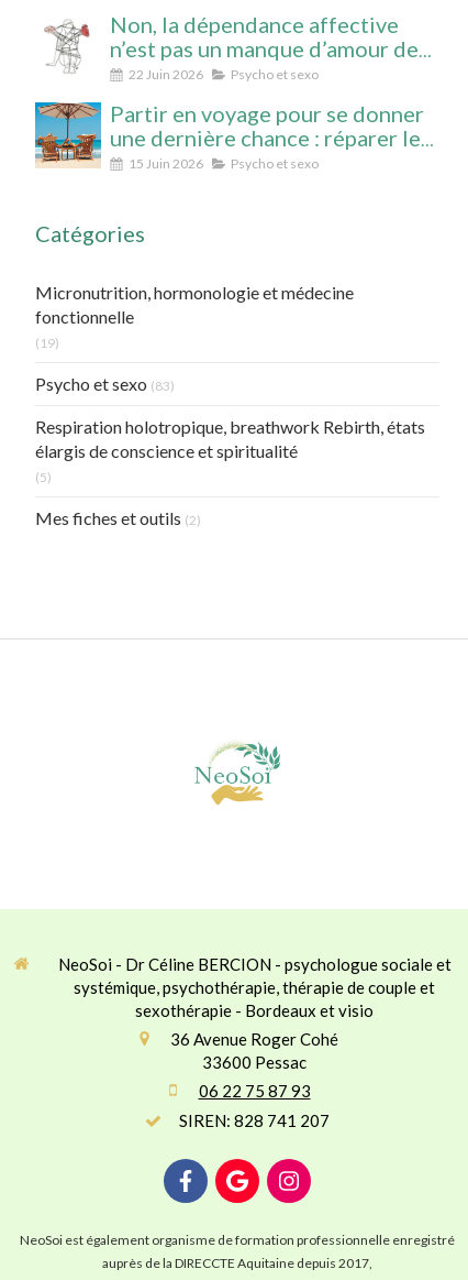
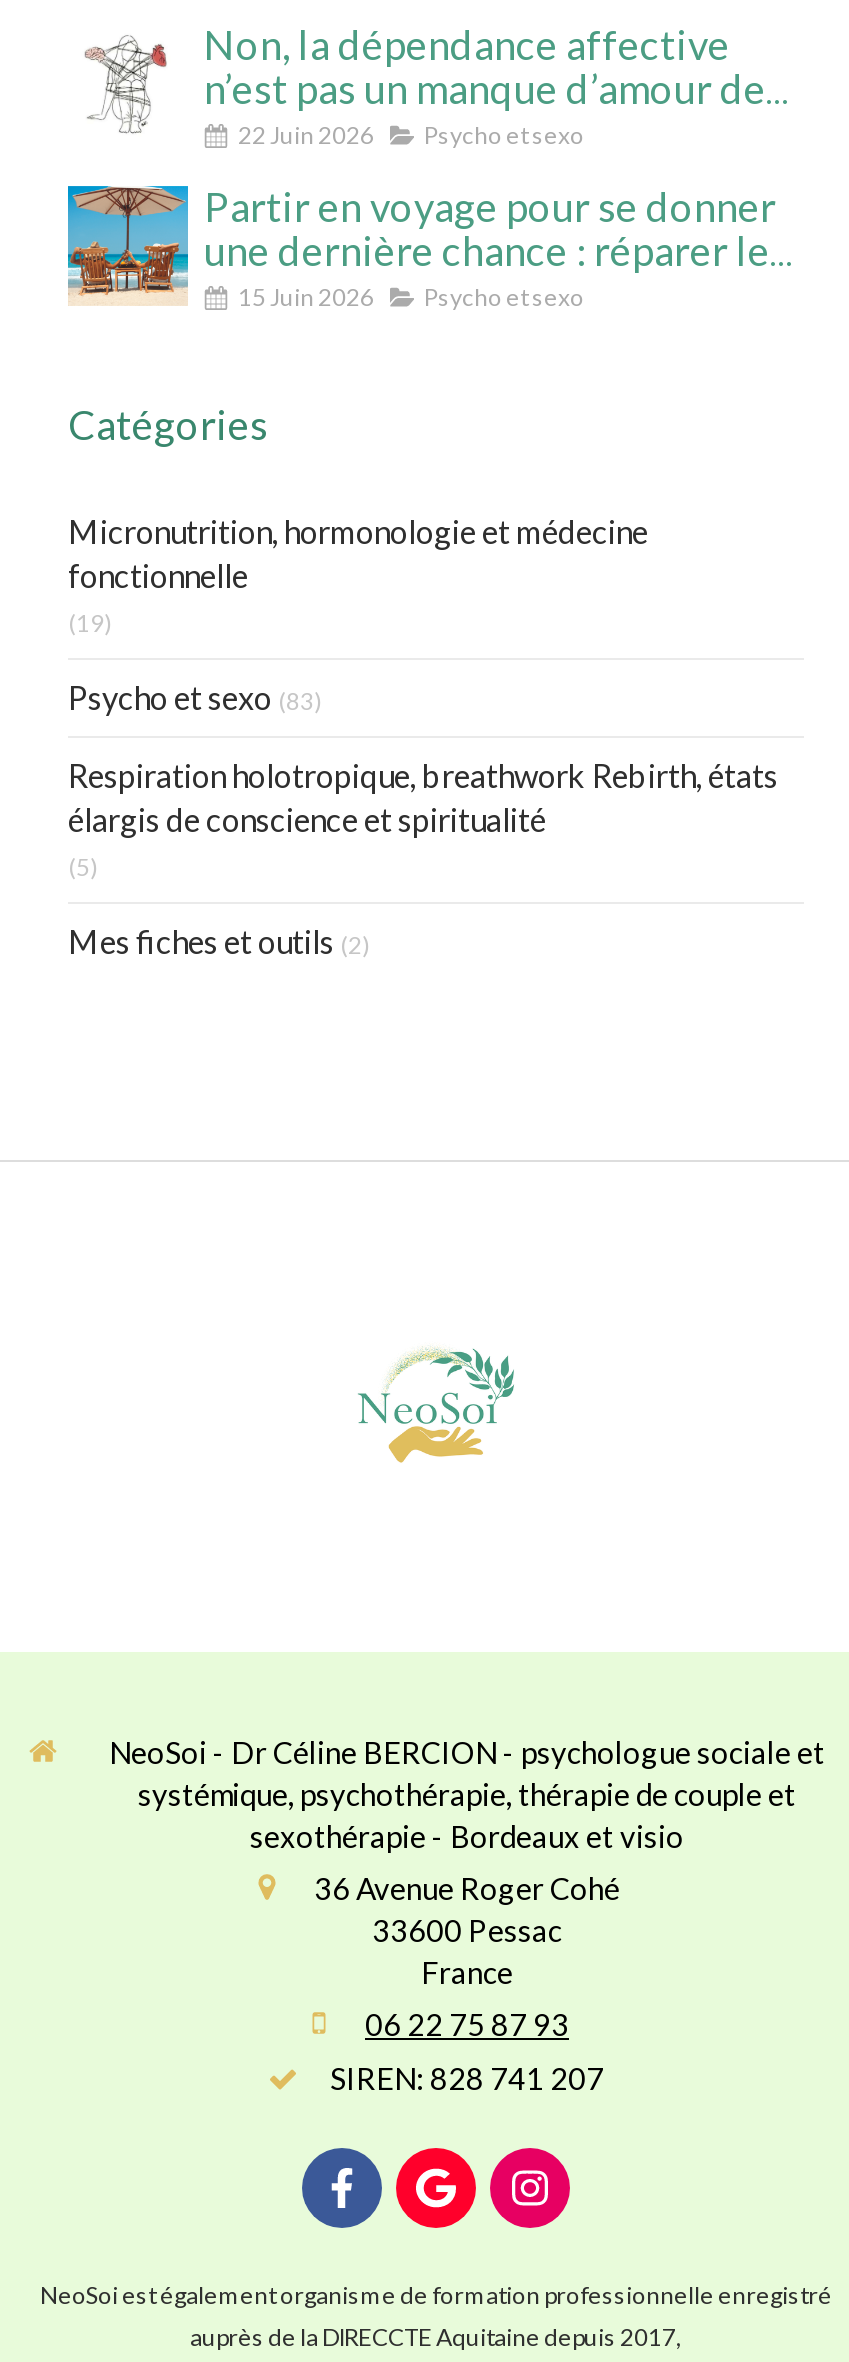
none -> [421,1954,513,1990] France

